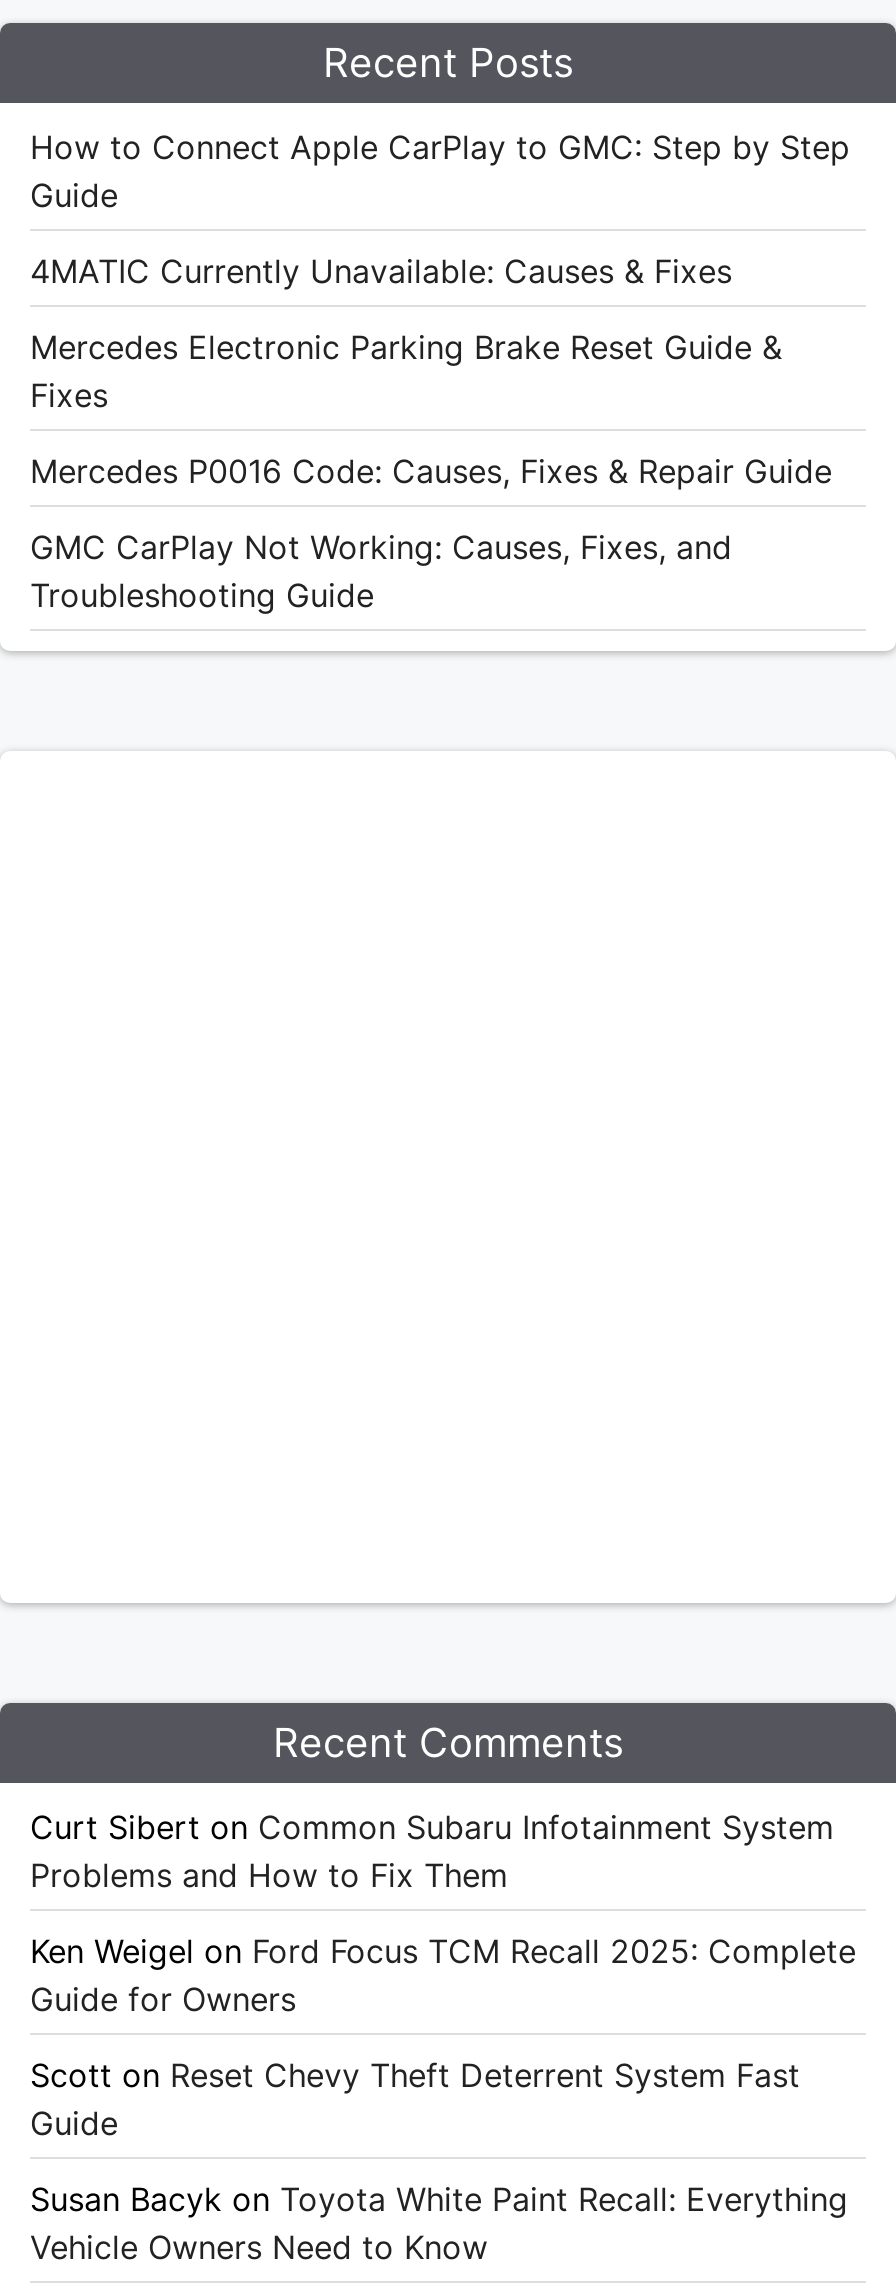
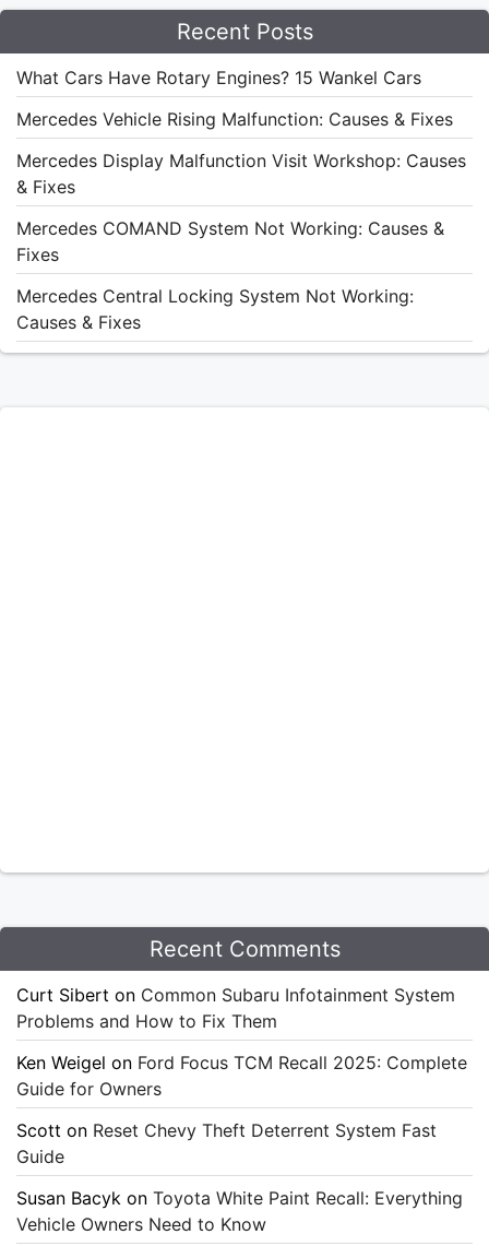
[30,126,850,366] How to Connect Apple CarPlay to GMC: Step by Step | Guide | 4MATIC Currently Unavailable: Causes & Fixes | Mercedes Electronic Parking Brake Reset Guide & -> [16,66,466,239] What Cars Have Rotary Engines? 15 Wankel Cars | Mercedes Vehicle Rising Malfunction: Causes & Fixes | Mercedes Display Malfunction Visit Workshop: Causes | & Fixes | Mercedes COMAND System Not Working: Causes &
moved [30,374,108,414] -> [16,243,59,265]: Fixes
[30,450,832,614] Mercedes P0016 Code: Causes, Fixes & Repair Guide | GMC CarPlay Not Working: Causes, Fixes, and | Troubleshooting Guide -> [16,285,414,333] Mercedes Central Locking System Not Working: | Causes & Fixes

